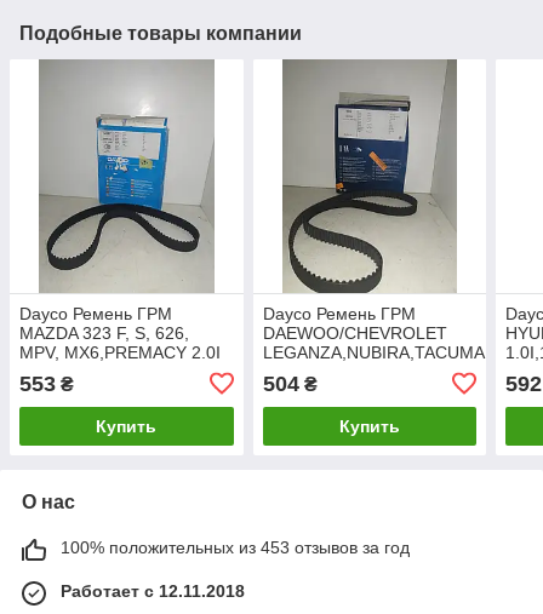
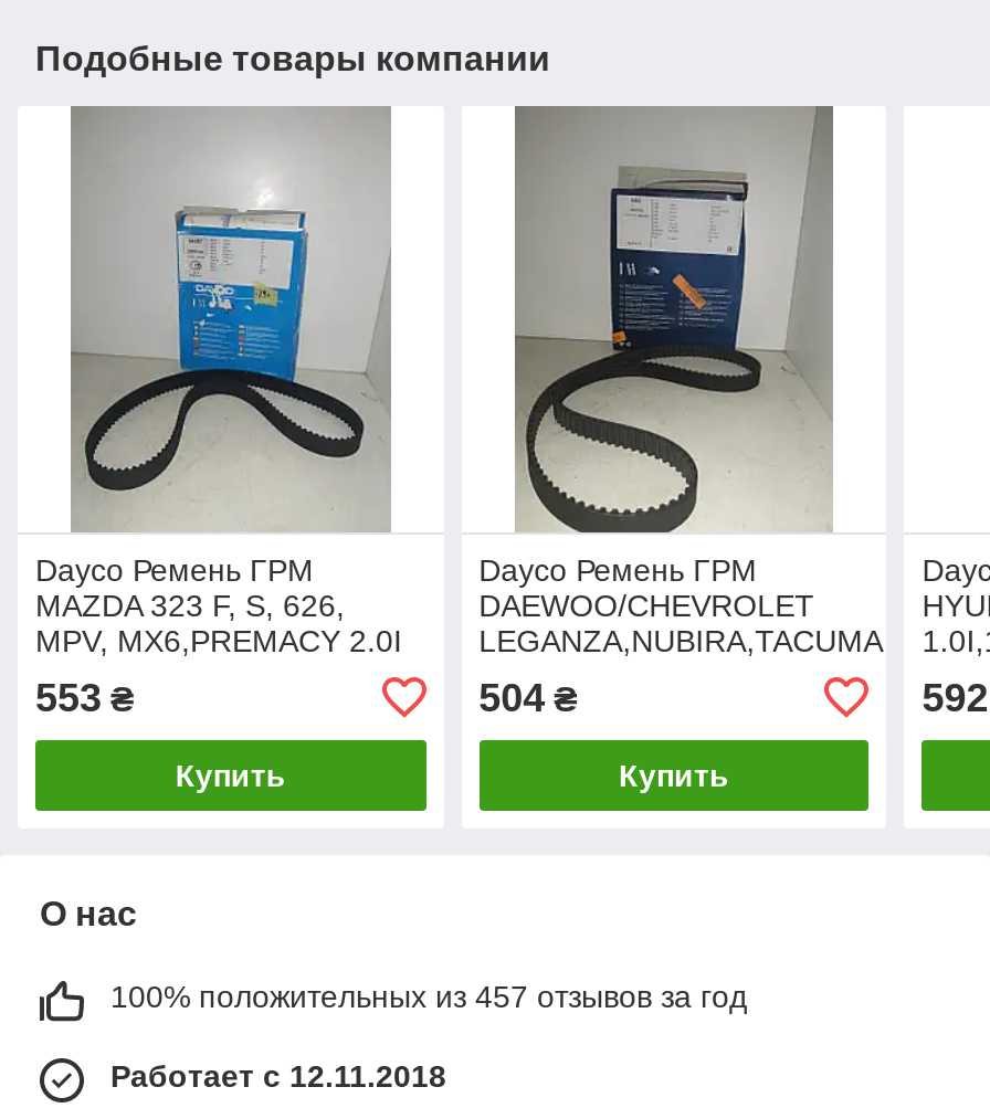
[61,537,410,557] 100% положительных из 453 отзывов за год -> [110,978,747,1014] 100% положительных из 457 отзывов за год

